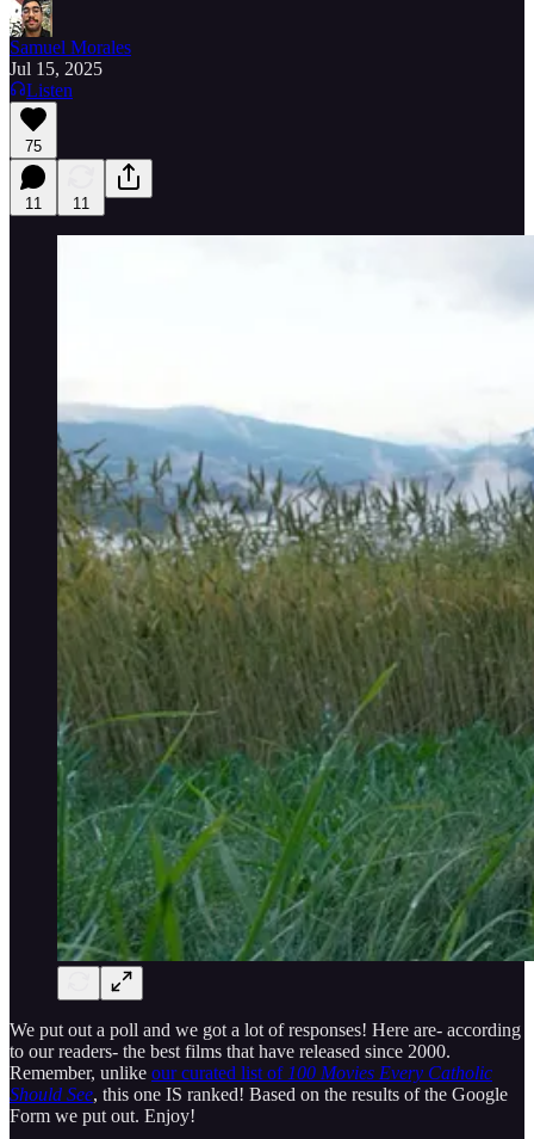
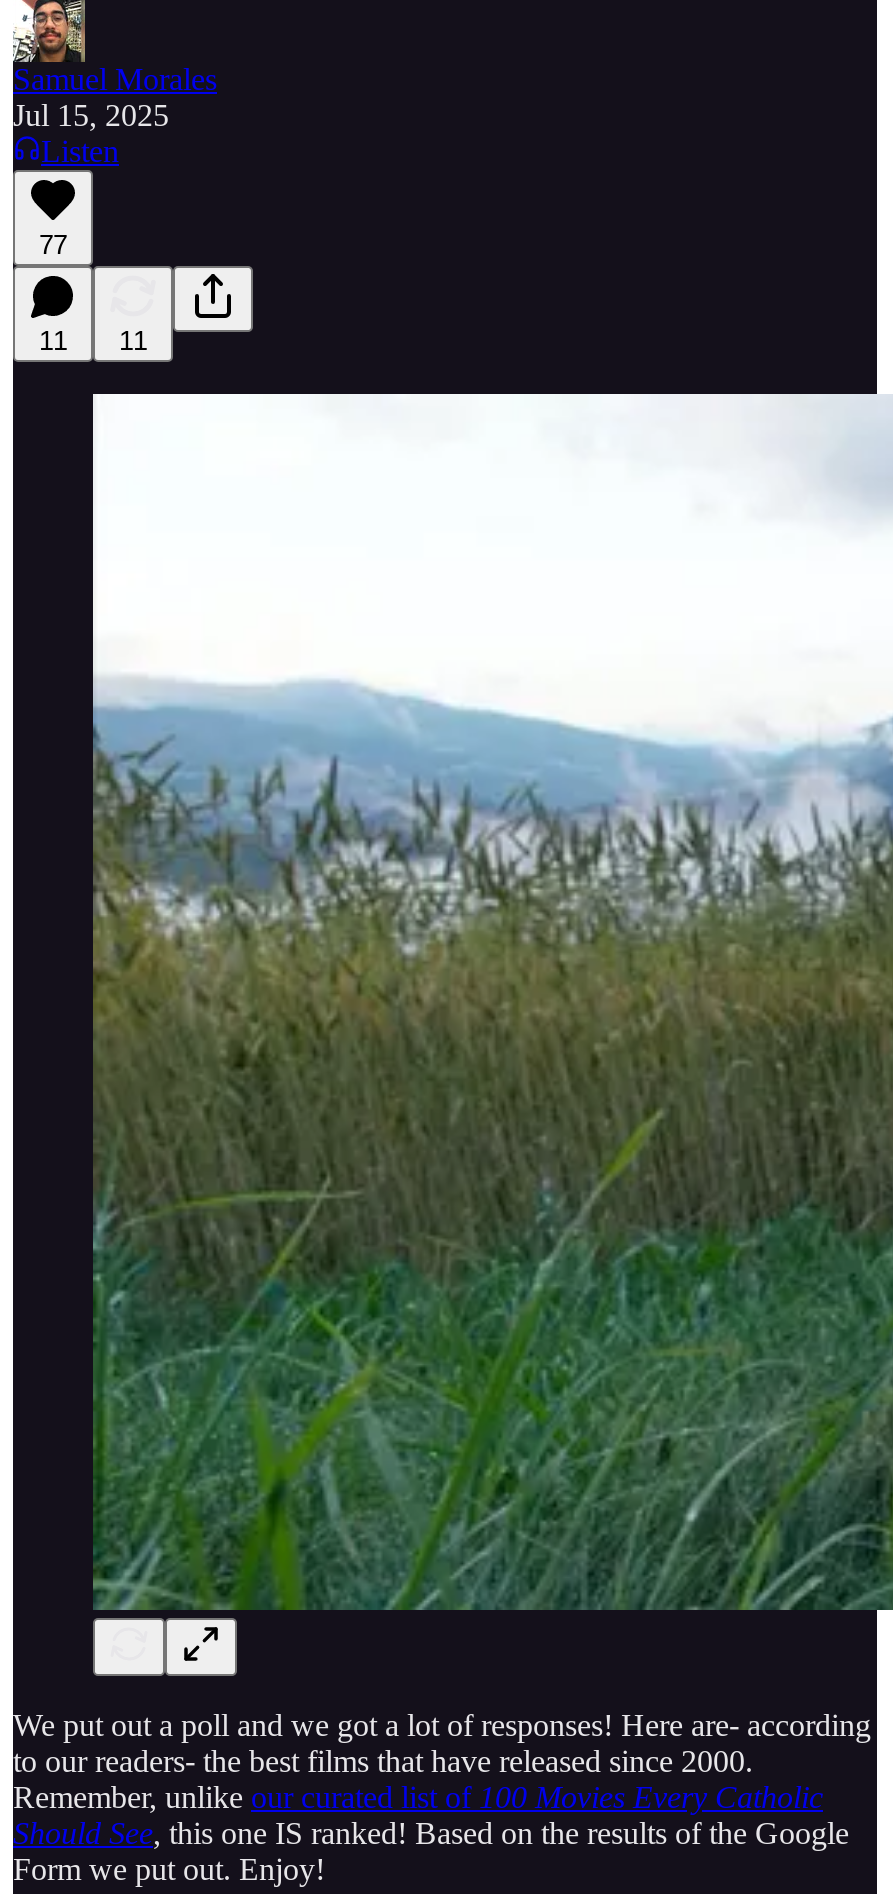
[25,137,42,155] 75 -> [39,229,67,259] 77

